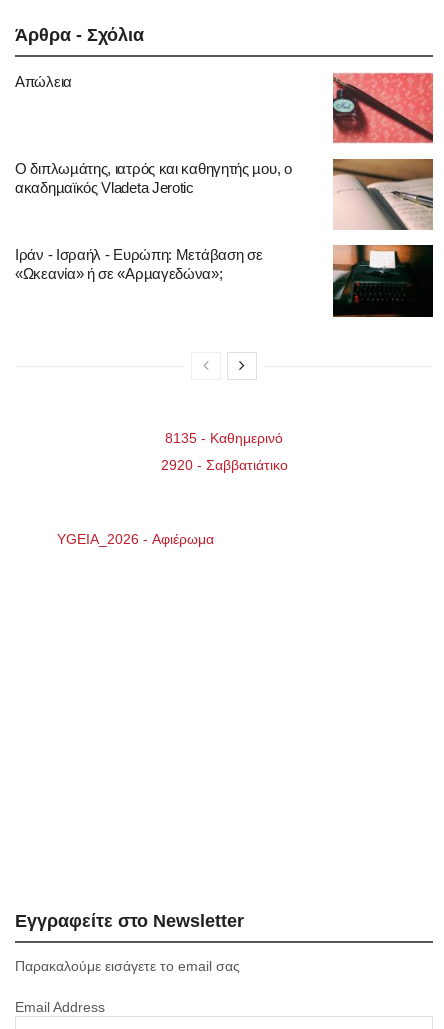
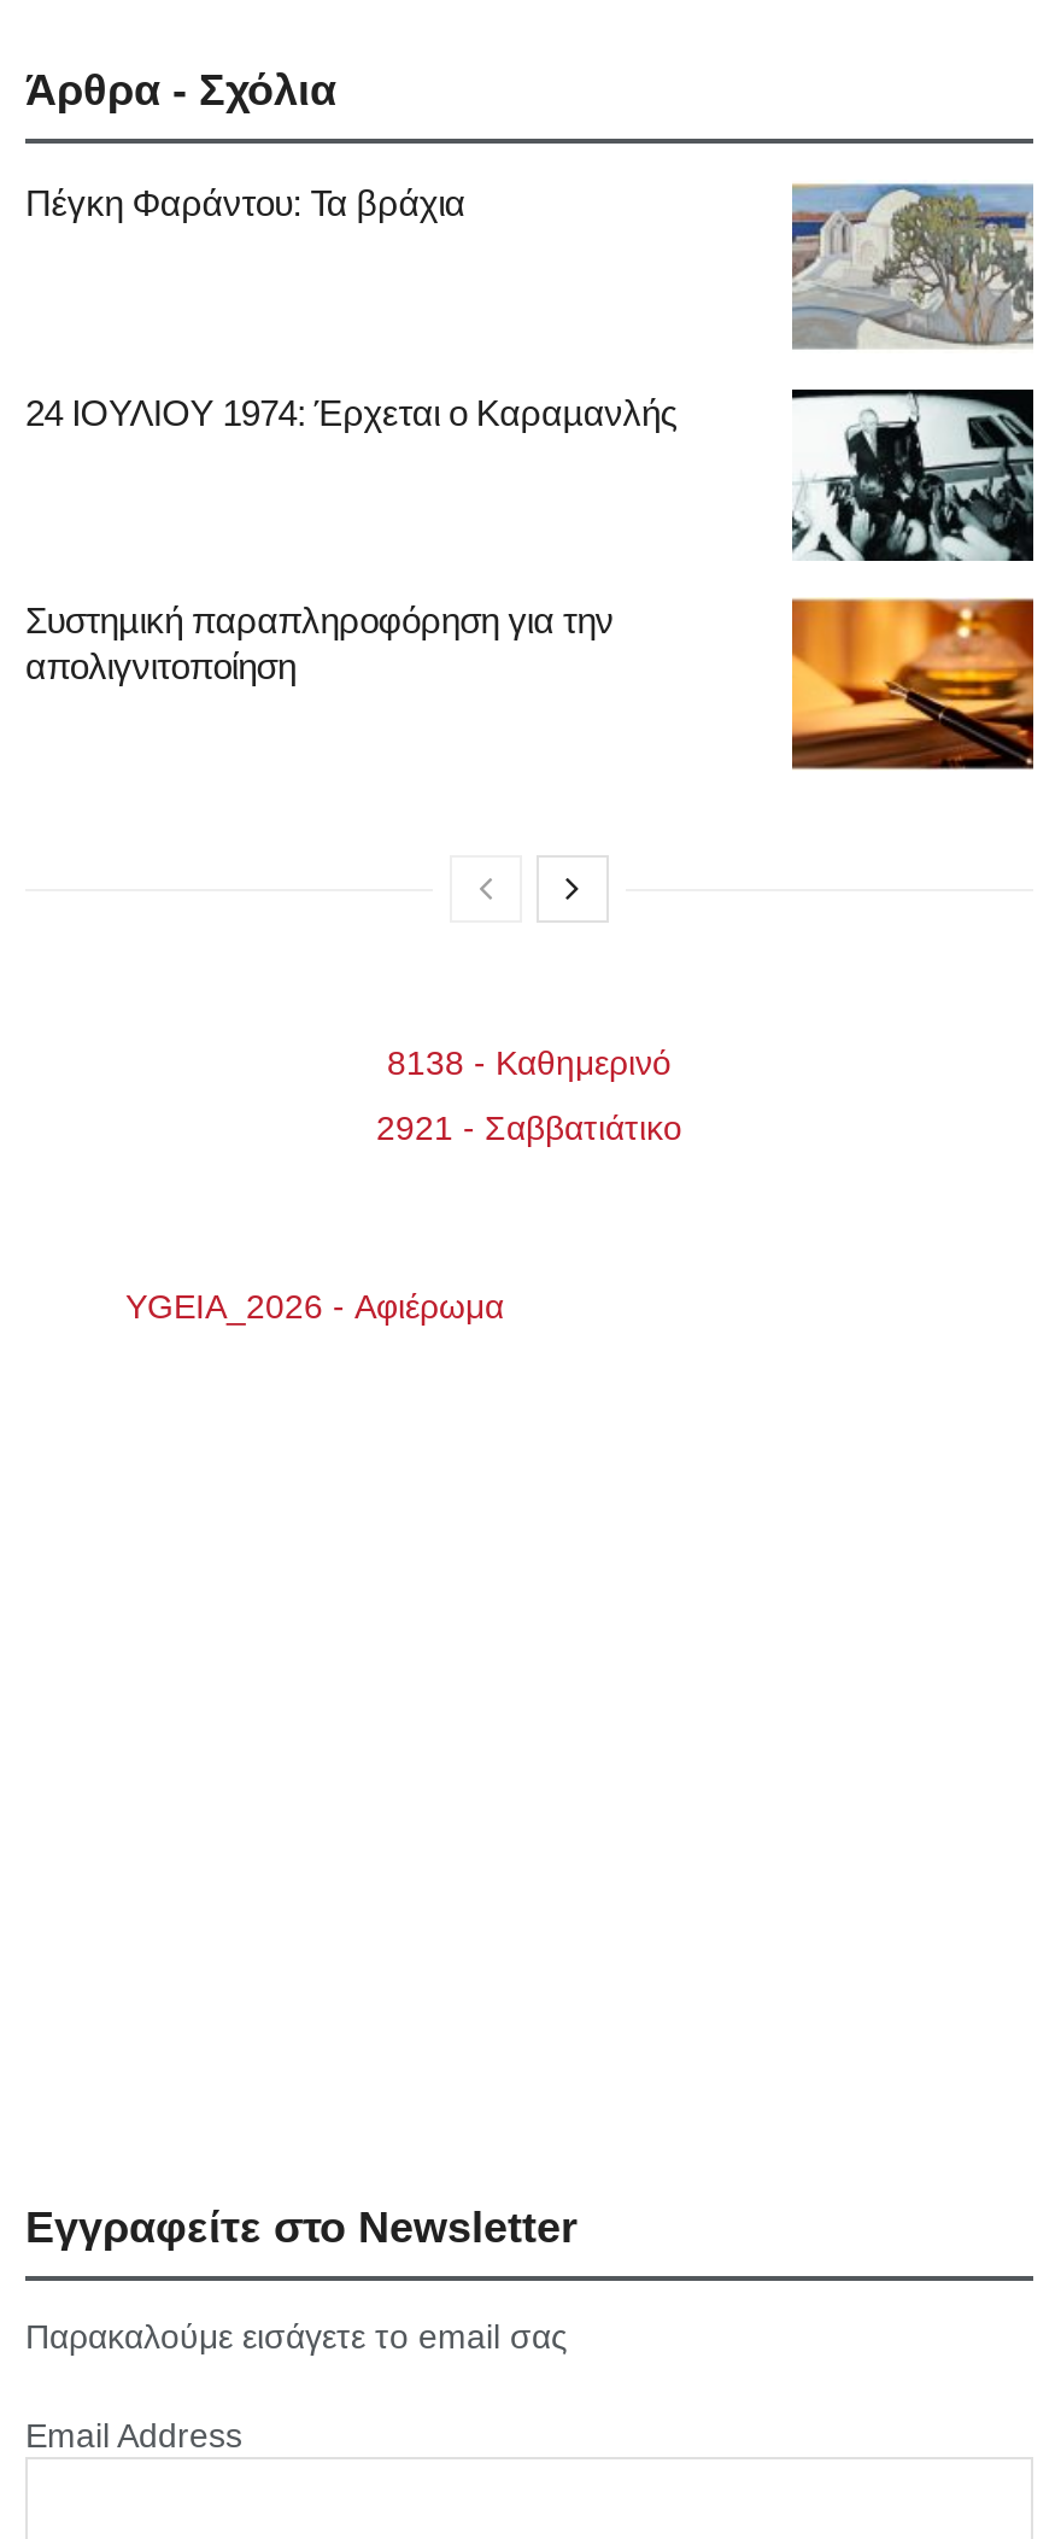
[15,73,72,90] Απώλεια -> [25,183,465,224] Πέγκη Φαράντου: Τα βράχια
[332,72,434,144] [image] -> [790,182,1036,351] [image]
[15,160,292,196] Ο διπλωµάτης, ιατρός και καθηγητής µου, ο | ακαδηµαϊκός Vladeta Jerotic -> [25,391,676,432] 24 ΙΟΥΛΙΟΥ 1974: Έρχεται ο Καραµανλής
[332,158,434,230] [image] -> [790,387,1036,563] [image]
[15,246,262,282] Ιράν - Ισραήλ - Ευρώπη: Μετάβαση σε | «Ωκεανία» ή σε «Αρµαγεδώνα»; -> [25,600,614,687] Συστηµική παραπληροφόρηση για την | απολιγνιτοποίηση
[332,244,434,317] [image] -> [790,597,1036,768] [image]
[165,430,283,446] 8135 - Καθημερινό -> [387,1043,672,1081] 8138 - Καθημερινό
[160,457,287,473] 2920 - Σαββατιάτικo -> [376,1108,682,1146] 2921 - Σαββατιάτικo

